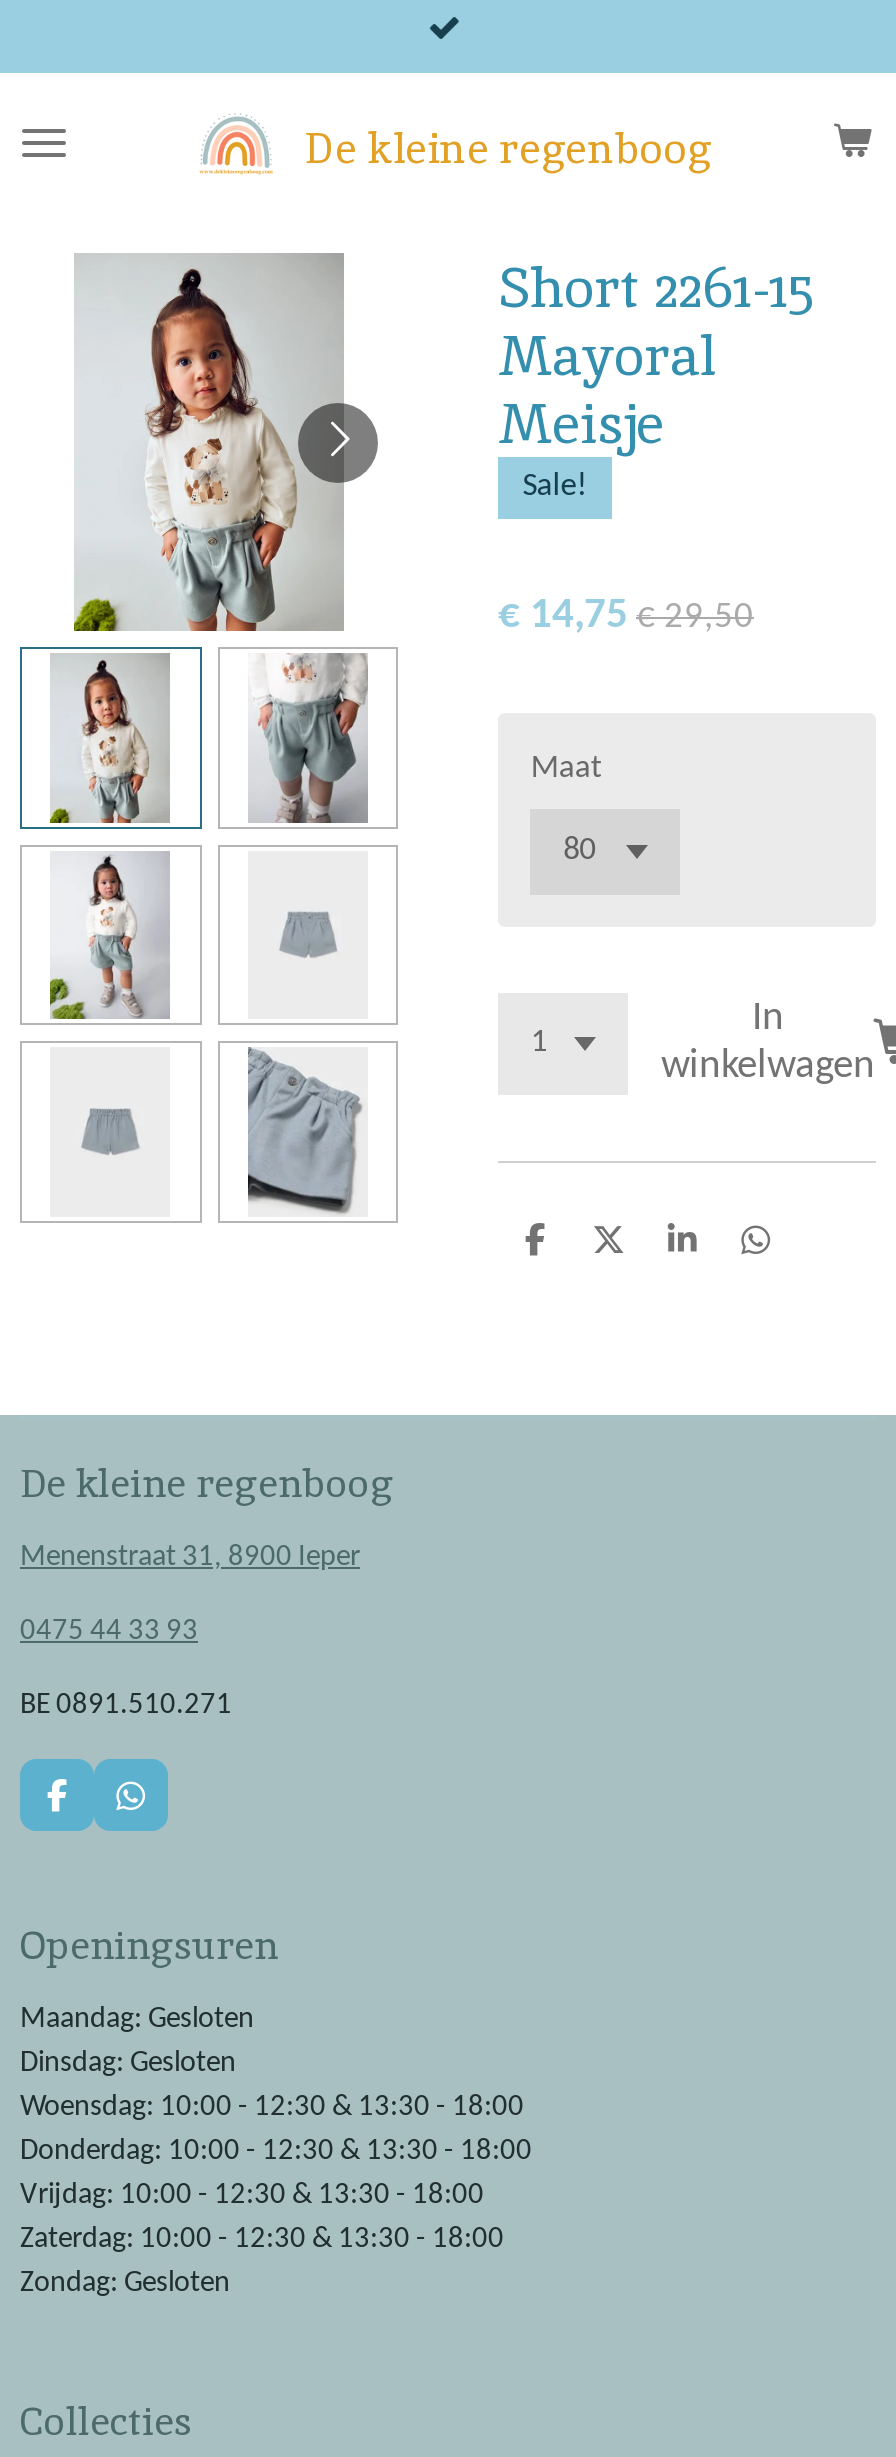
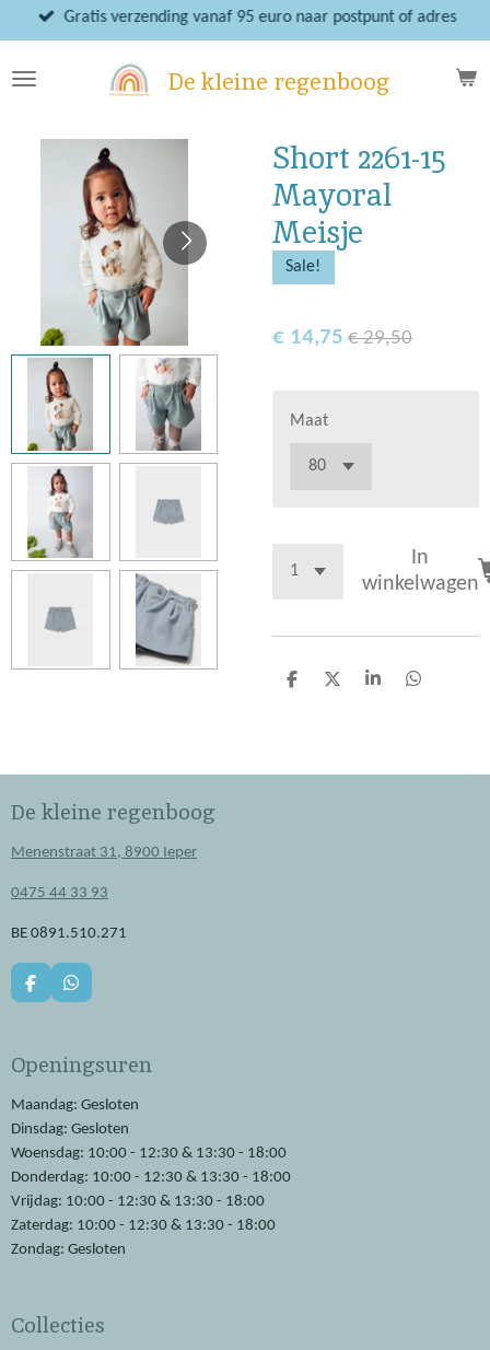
none -> [63,9,456,27] Gratis verzending vanaf 95 euro naar postpunt of adres

